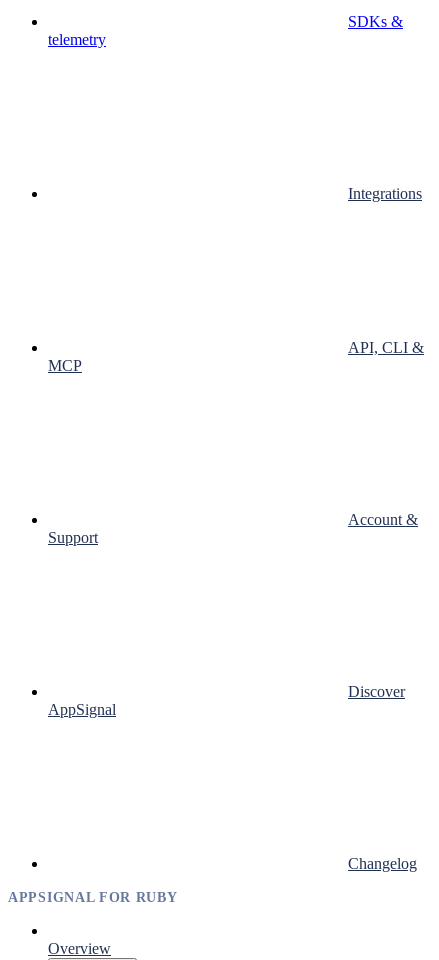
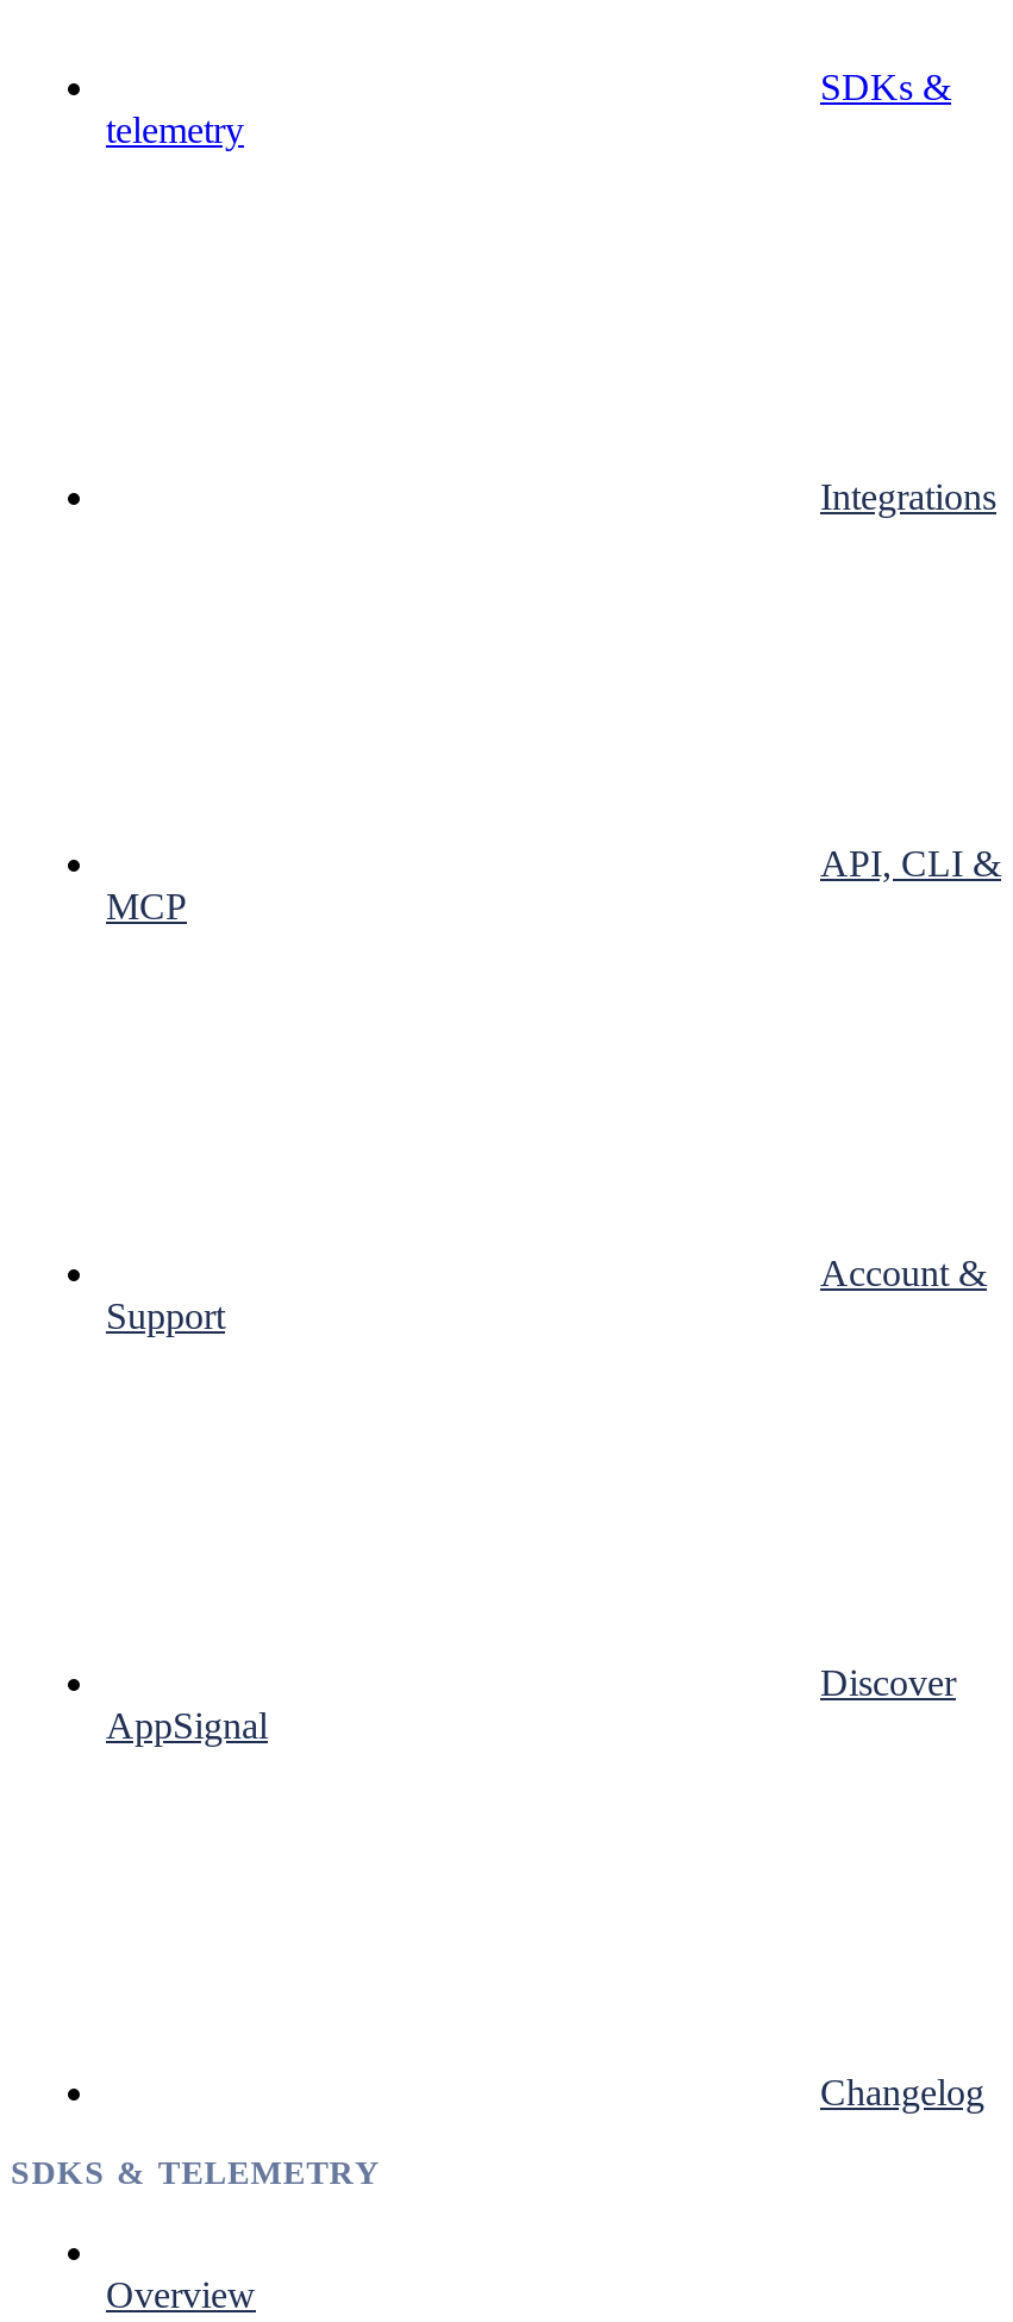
[8,890,178,905] APPSIGNAL FOR RUBY -> [11,2154,380,2190] SDKS & TELEMETRY

